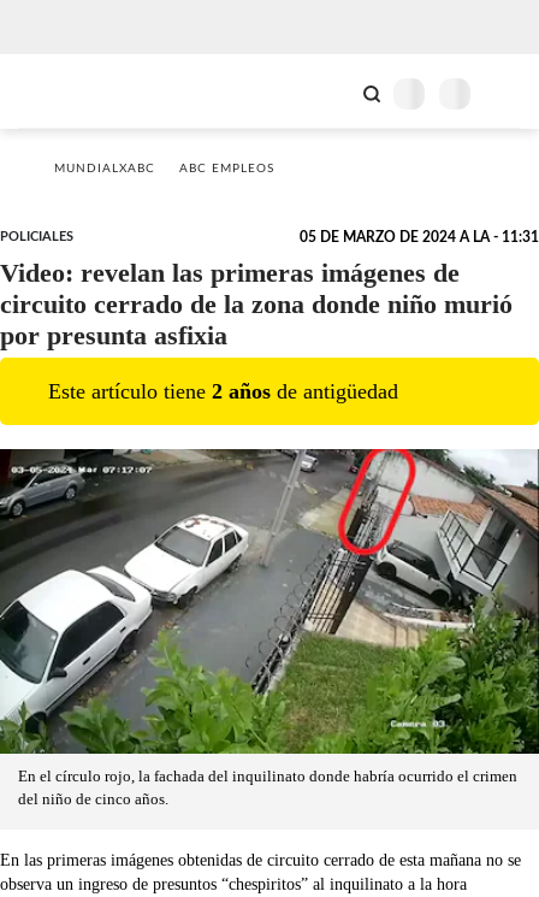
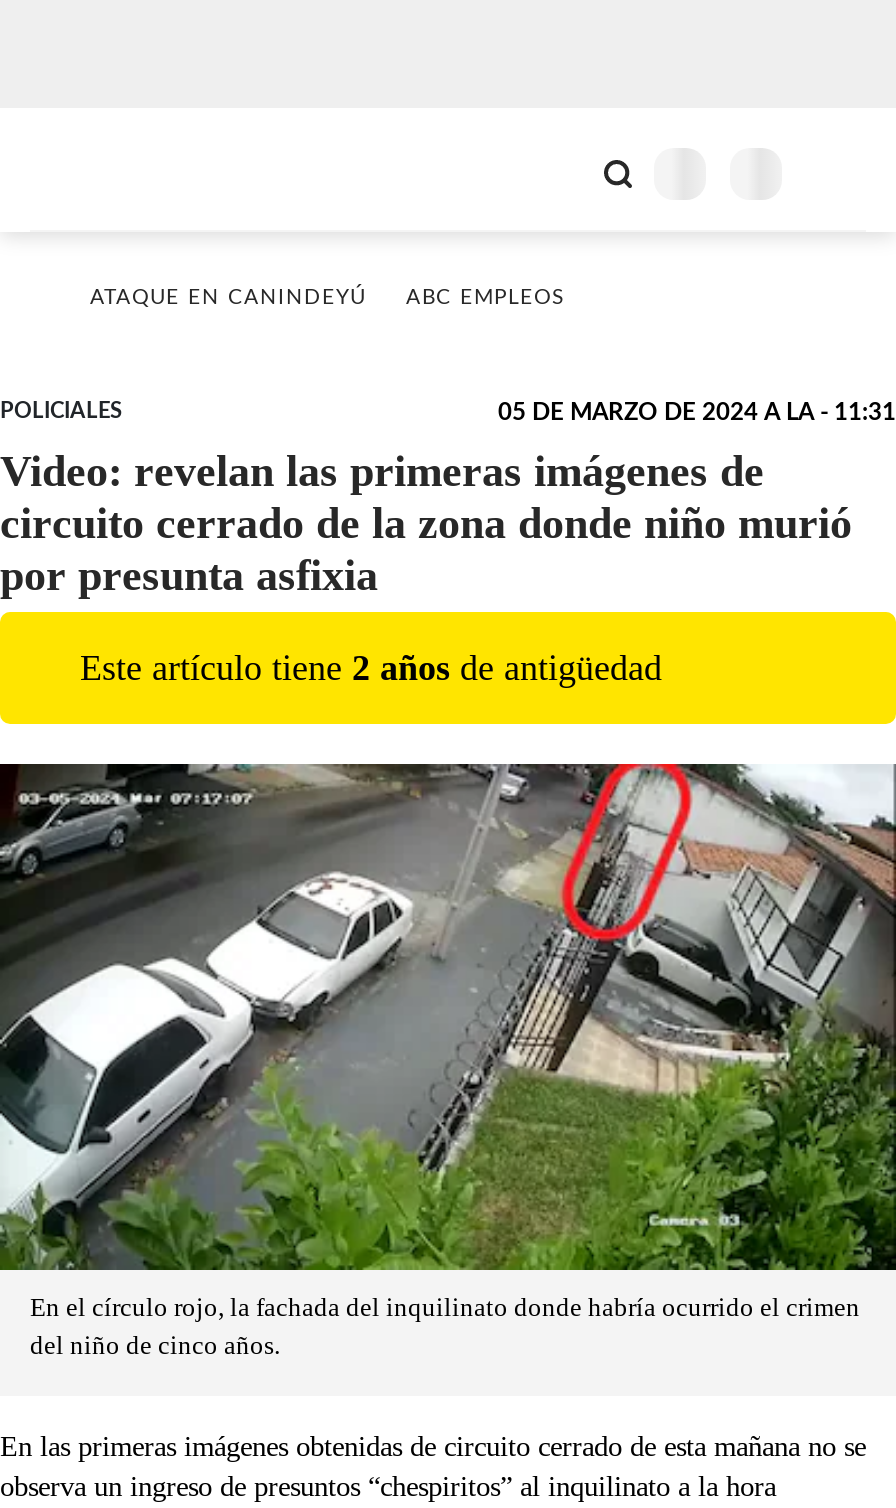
[54,163,155,175] MUNDIALXABC -> [90,288,366,308] ATAQUE EN CANINDEYÚ

